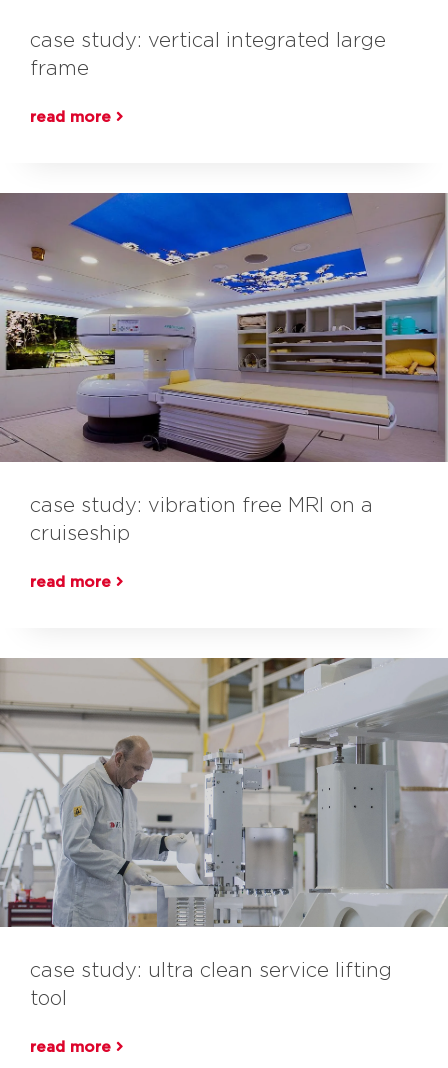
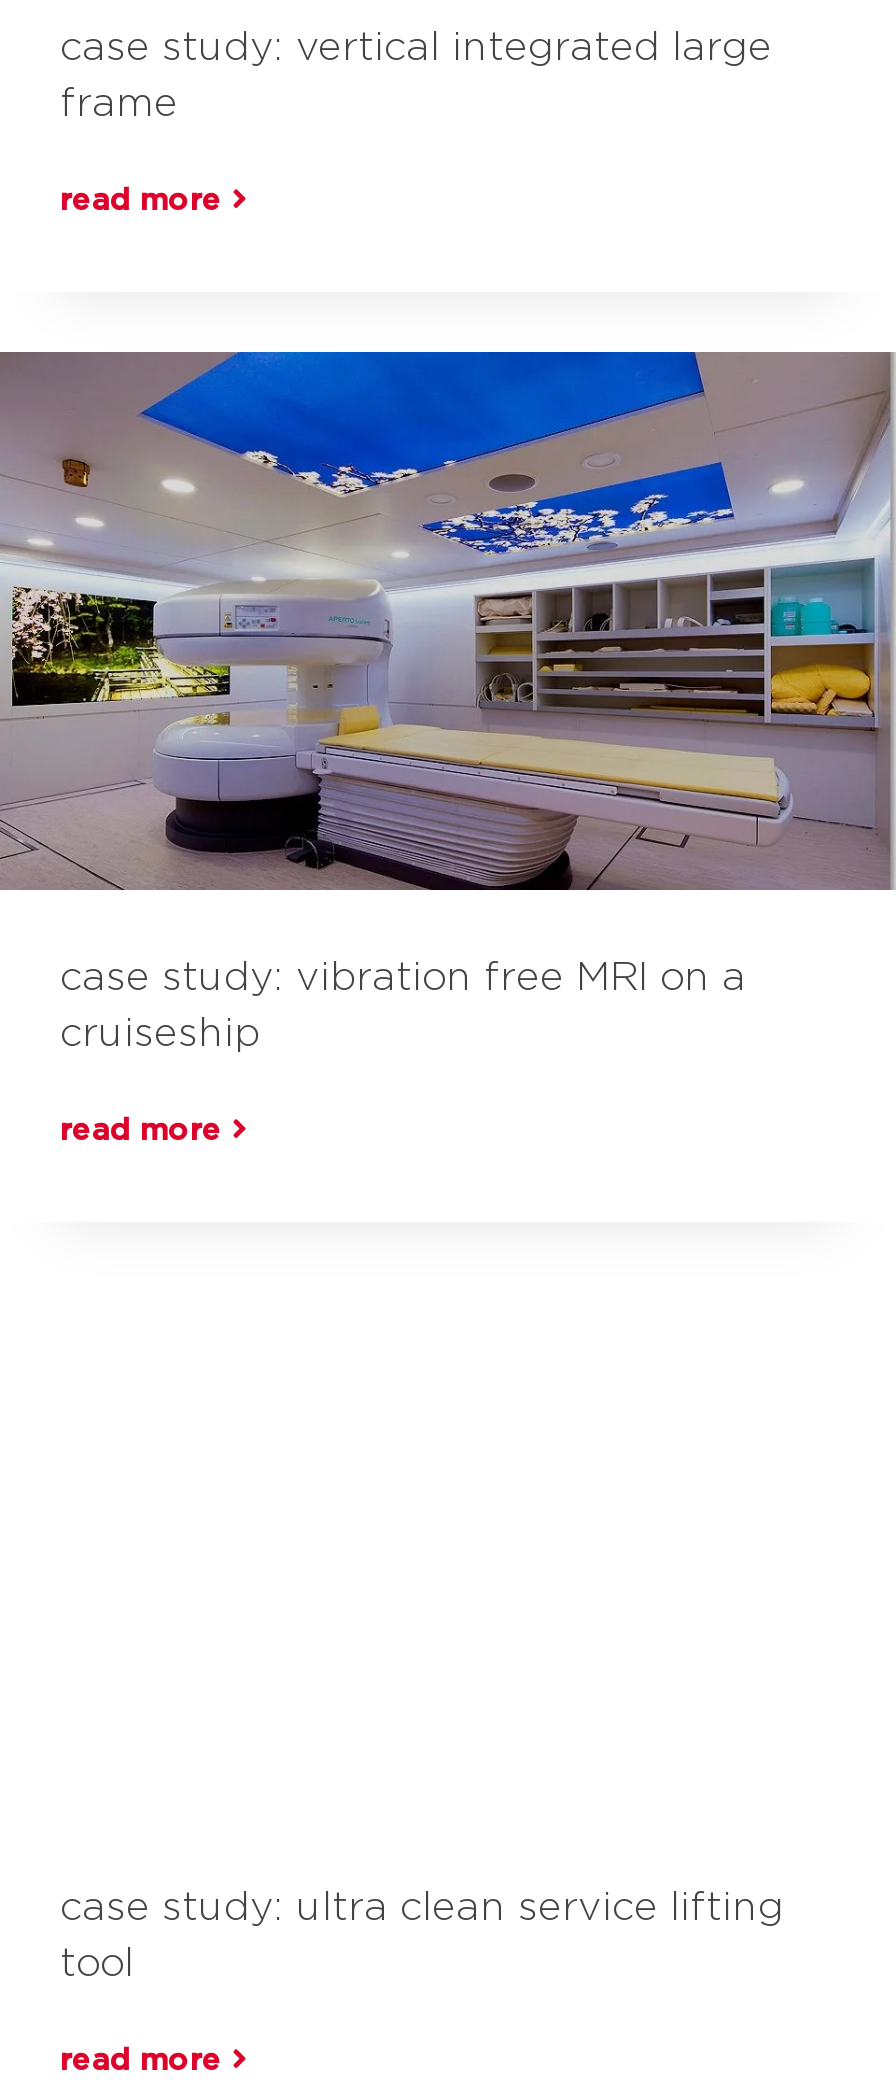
[3,657,445,928] [image] -> none

